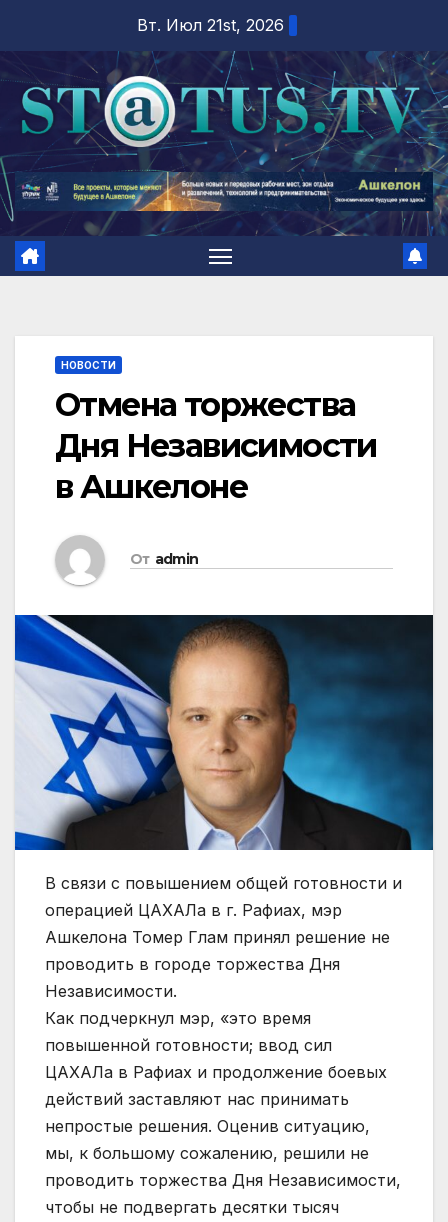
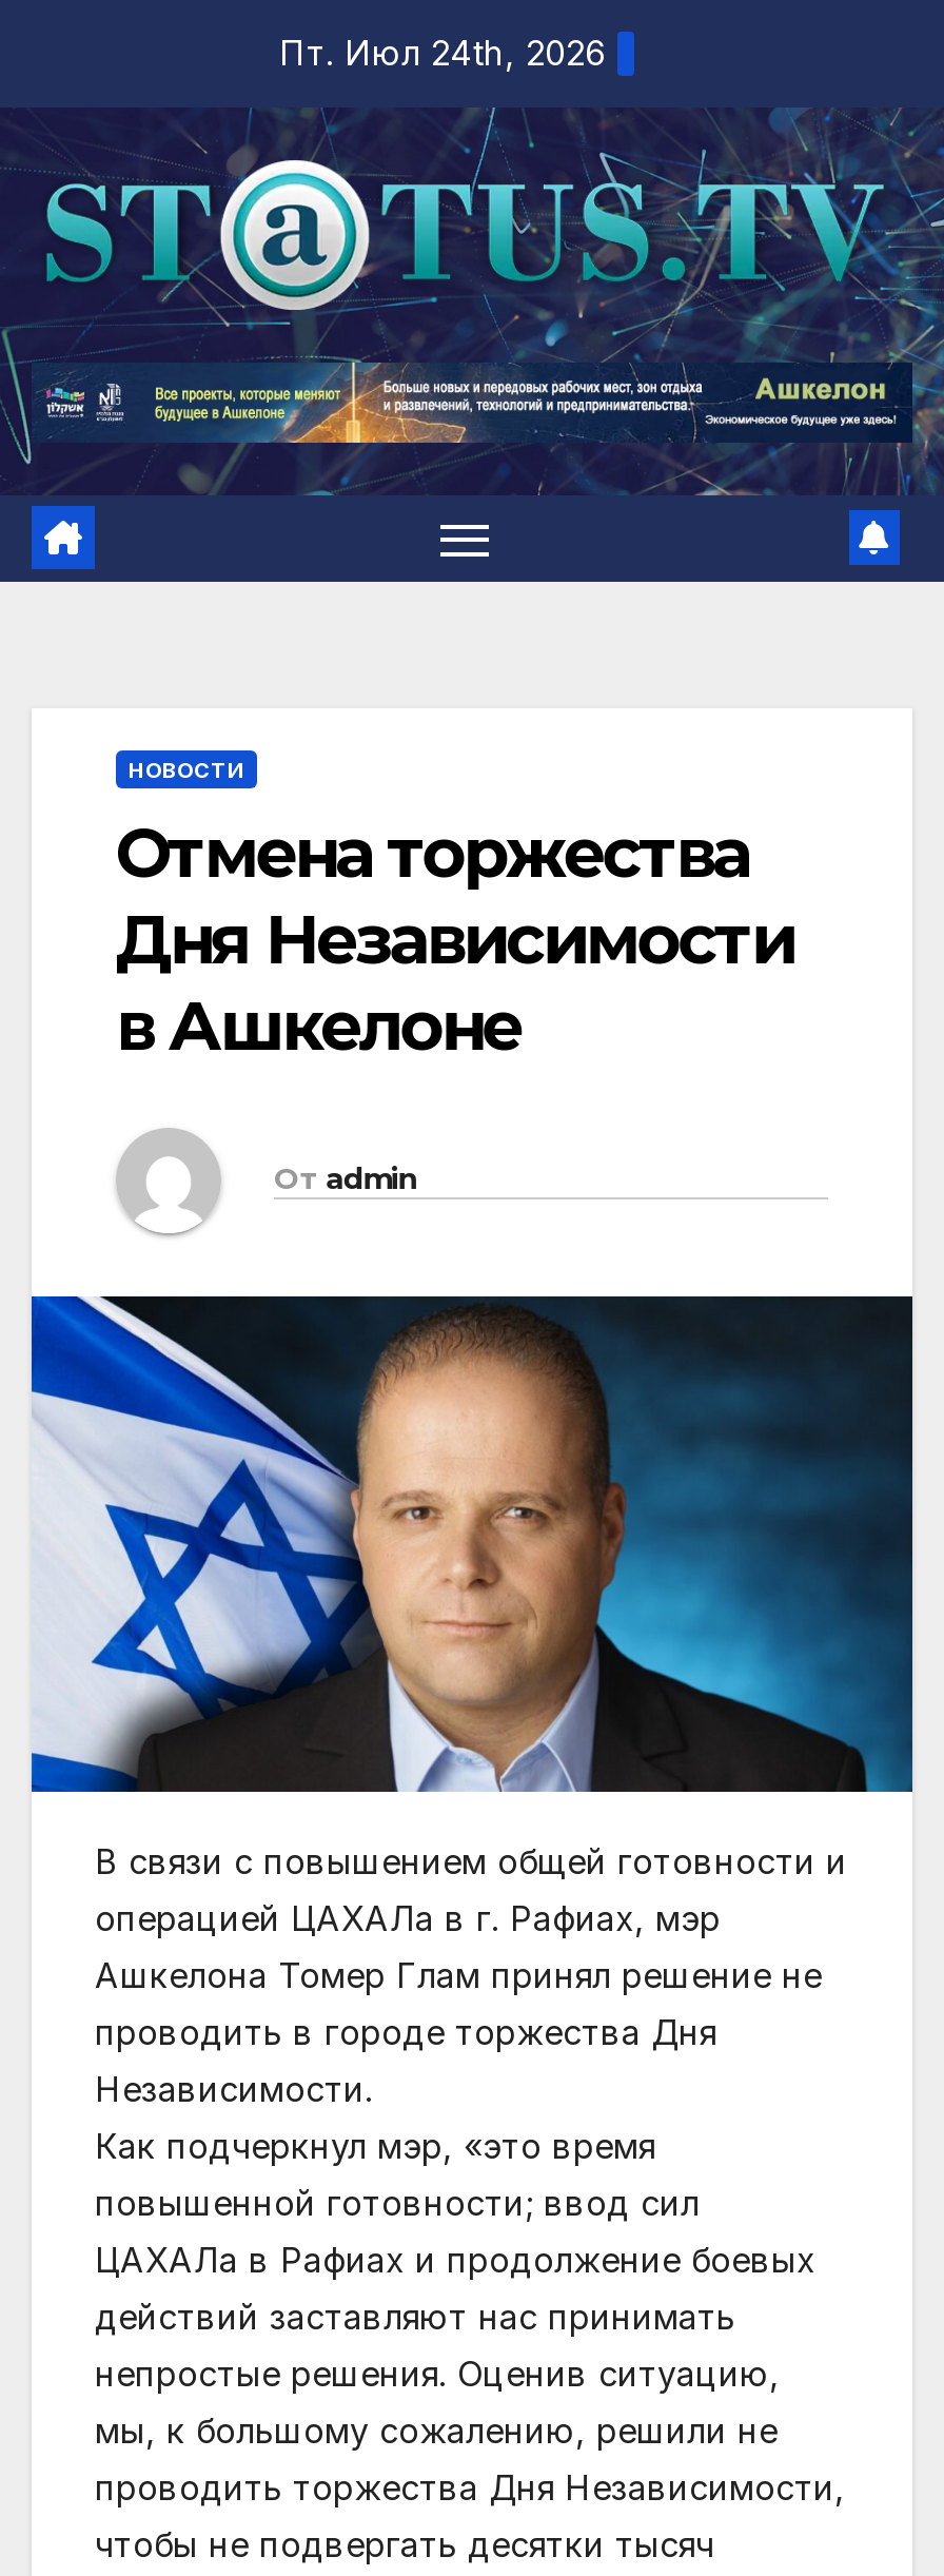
[136,15,283,35] Вт. Июл 21st, 2026 -> [279,32,606,74] Пт. Июл 24th, 2026

